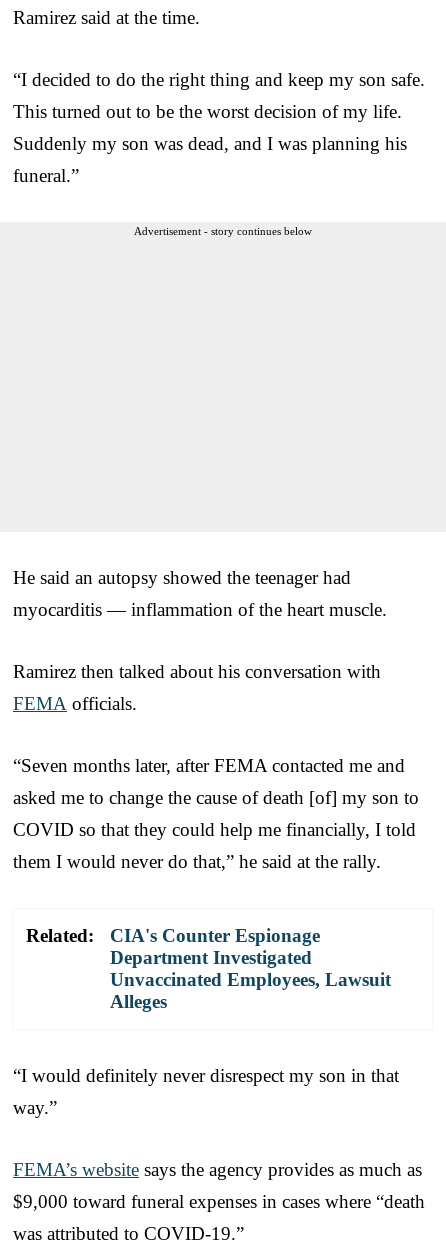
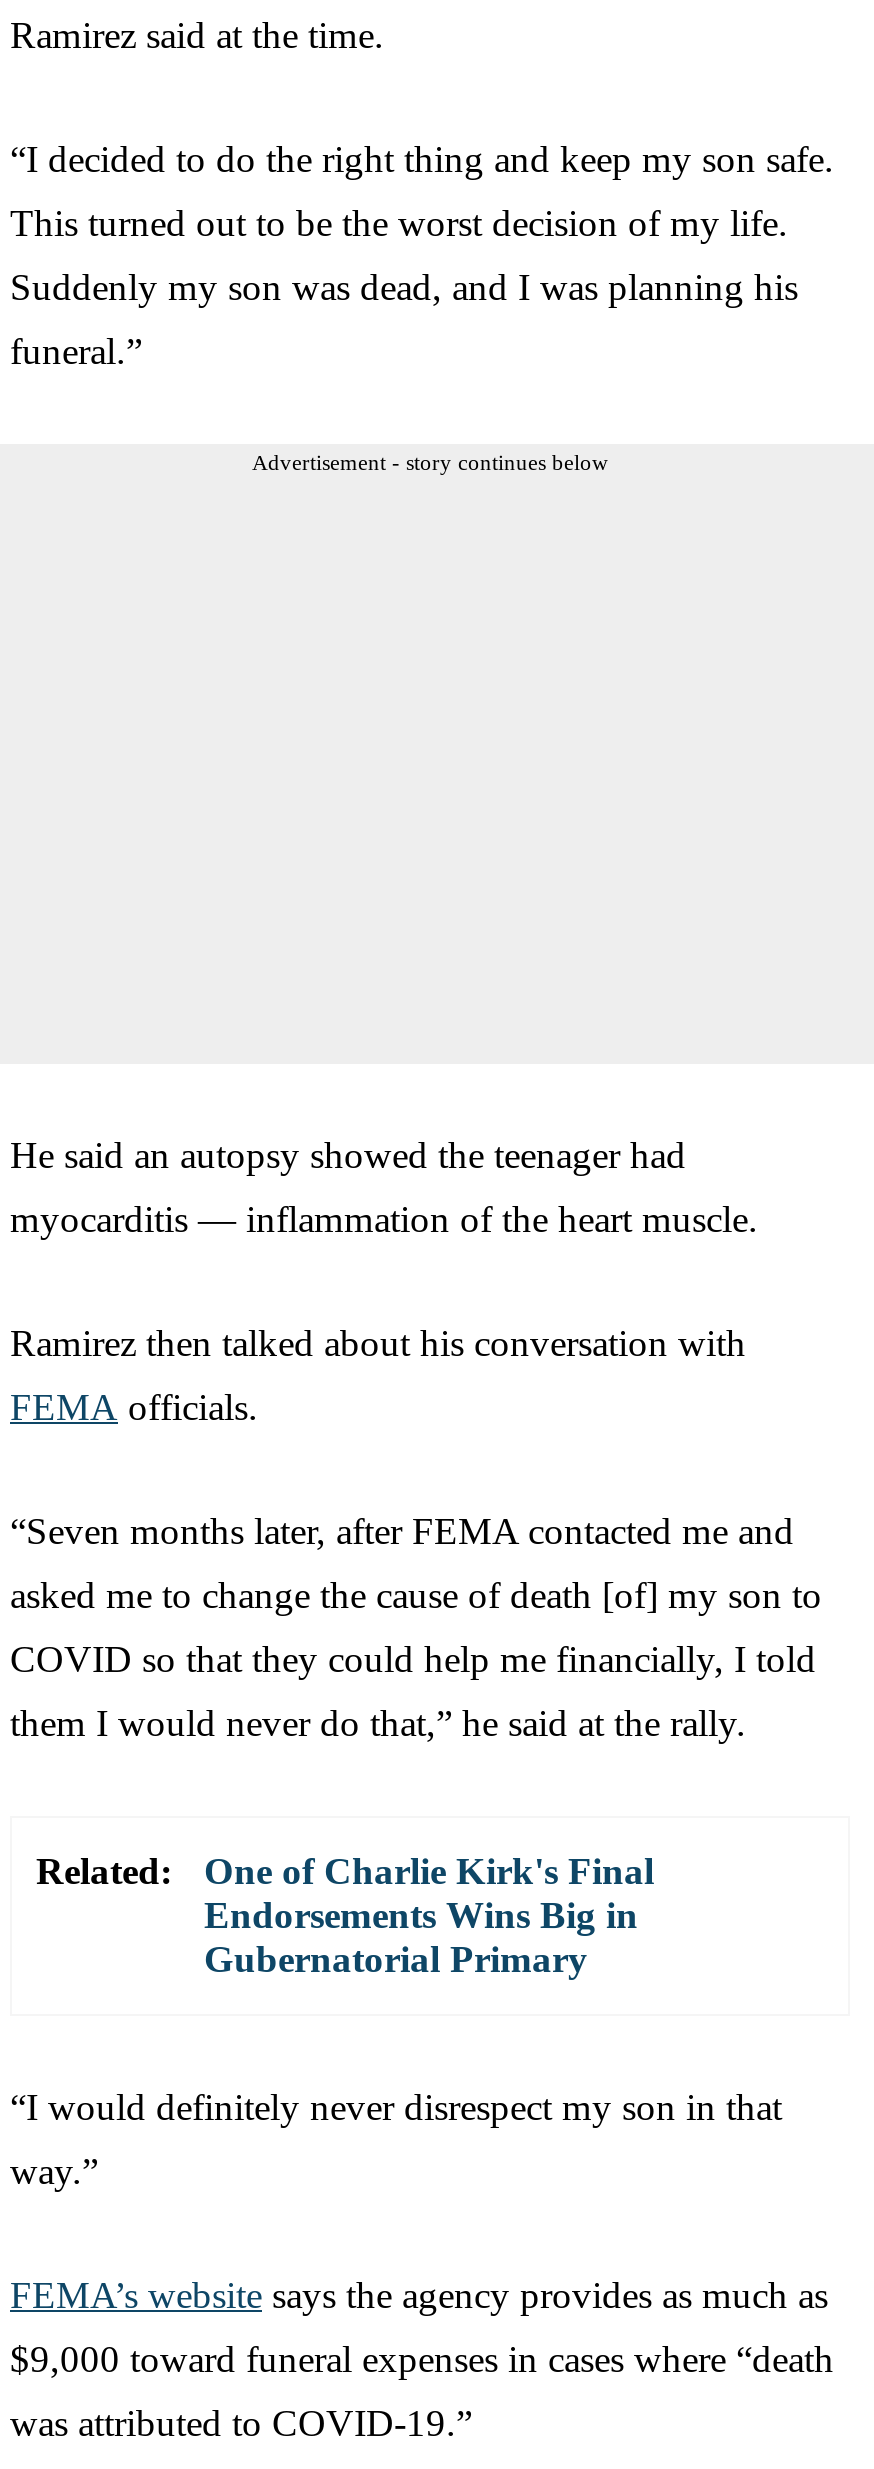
[110,925,391,1012] CIA's Counter Espionage | Department Investigated | Unvaccinated Employees, Lawsuit | Alleges -> [204,1849,654,1979] One of Charlie Kirk's Final | Endorsements Wins Big in | Gubernatorial Primary

